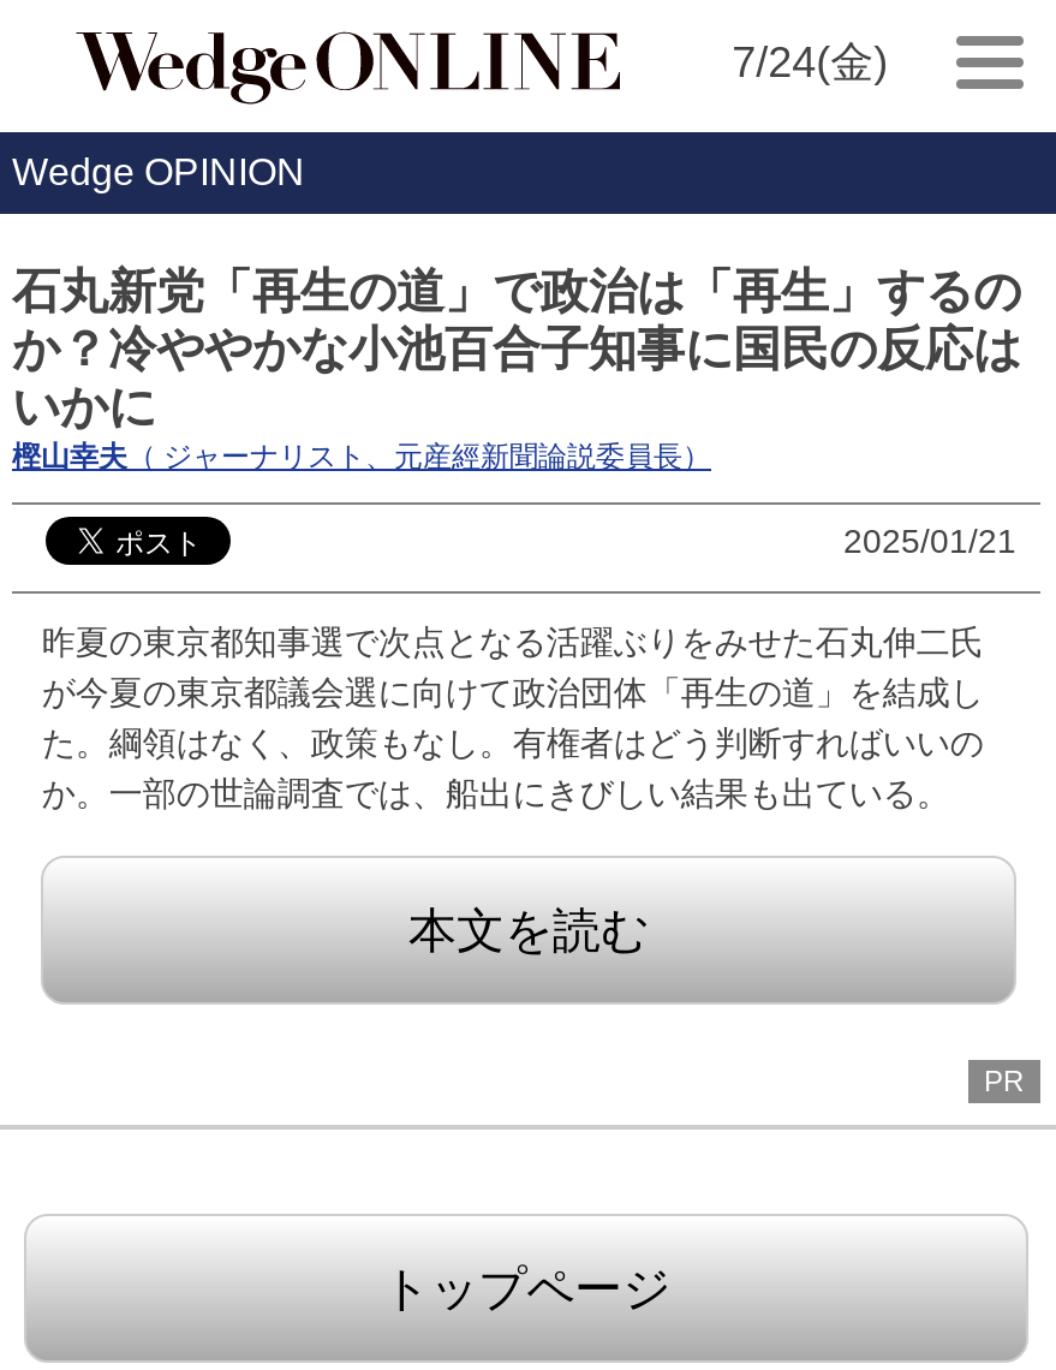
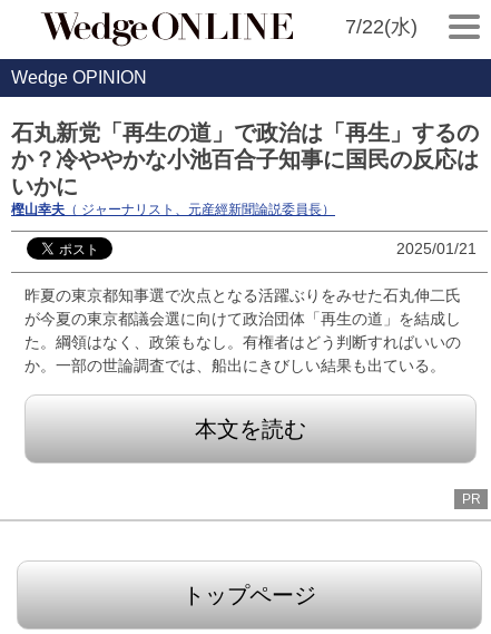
[732,38,888,87] 7/24(金) -> [345,16,417,38] 7/22(水)

